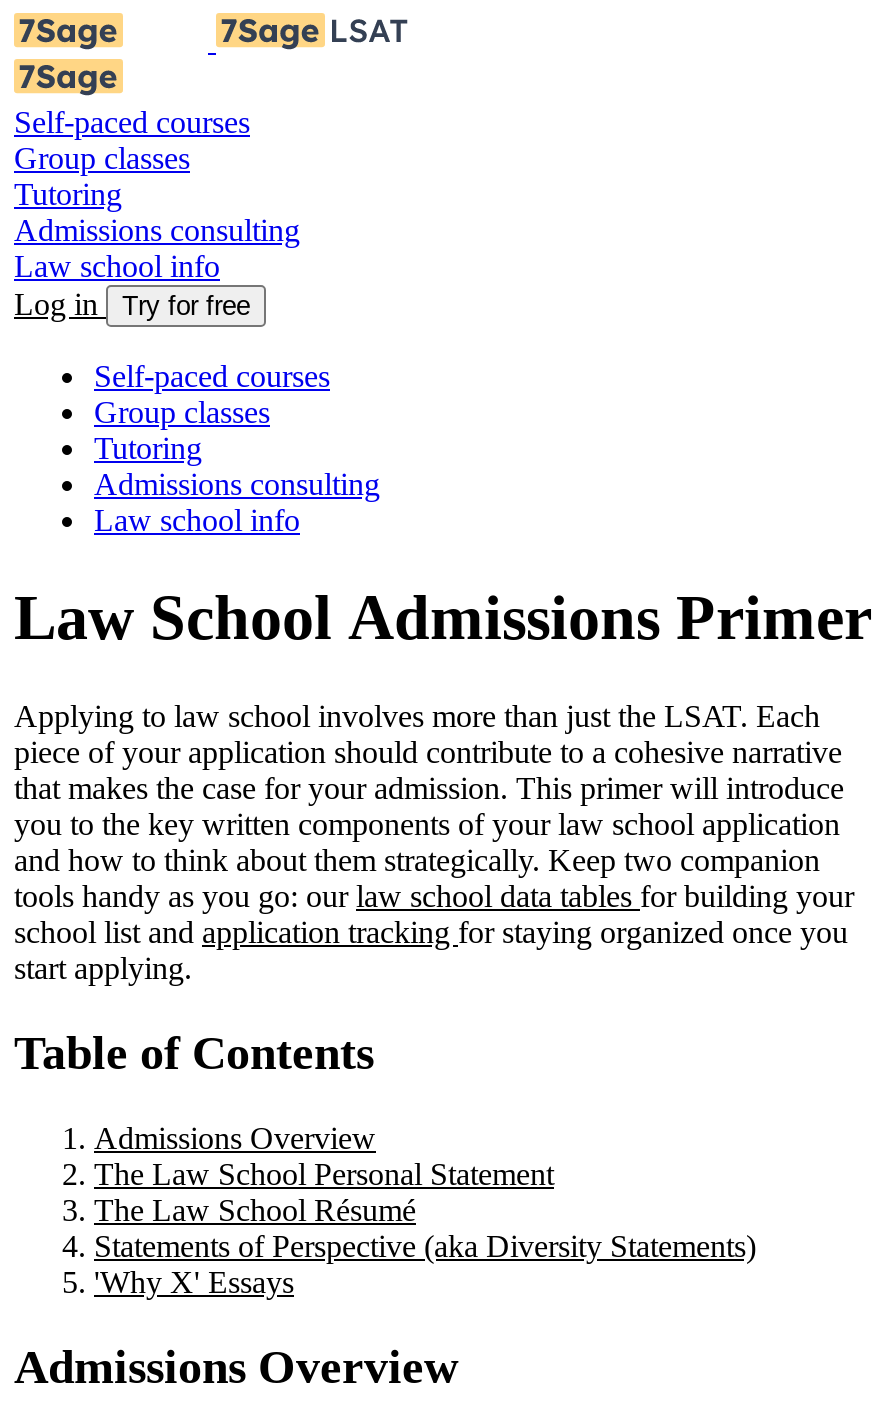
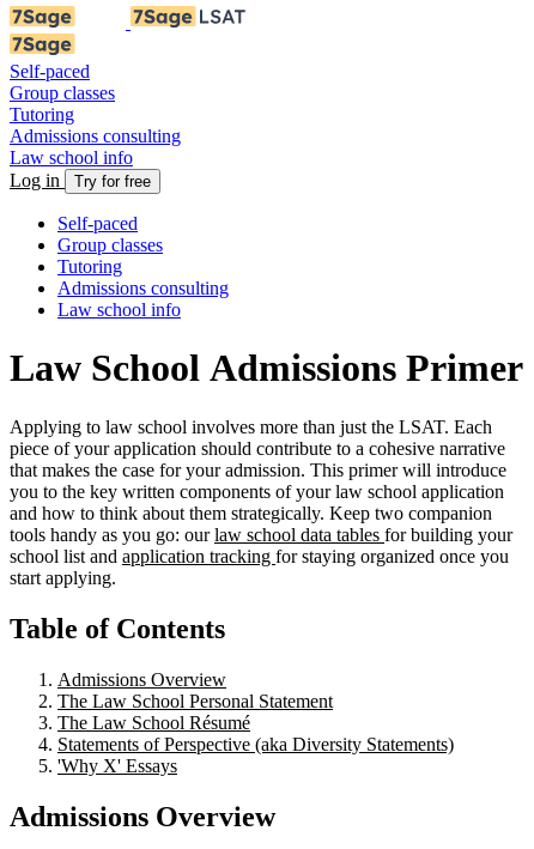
[14,105,250,139] Self-paced courses -> [10,61,90,81] Self-paced
[94,359,330,393] Self-paced courses -> [57,213,138,234] Self-paced

